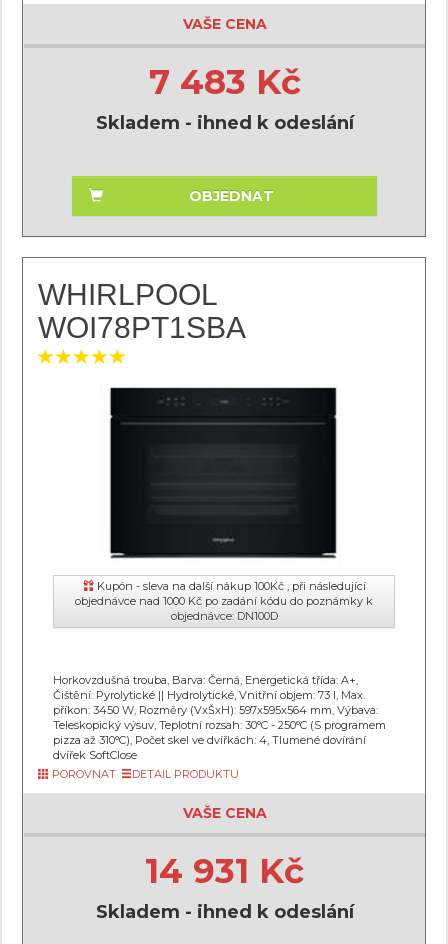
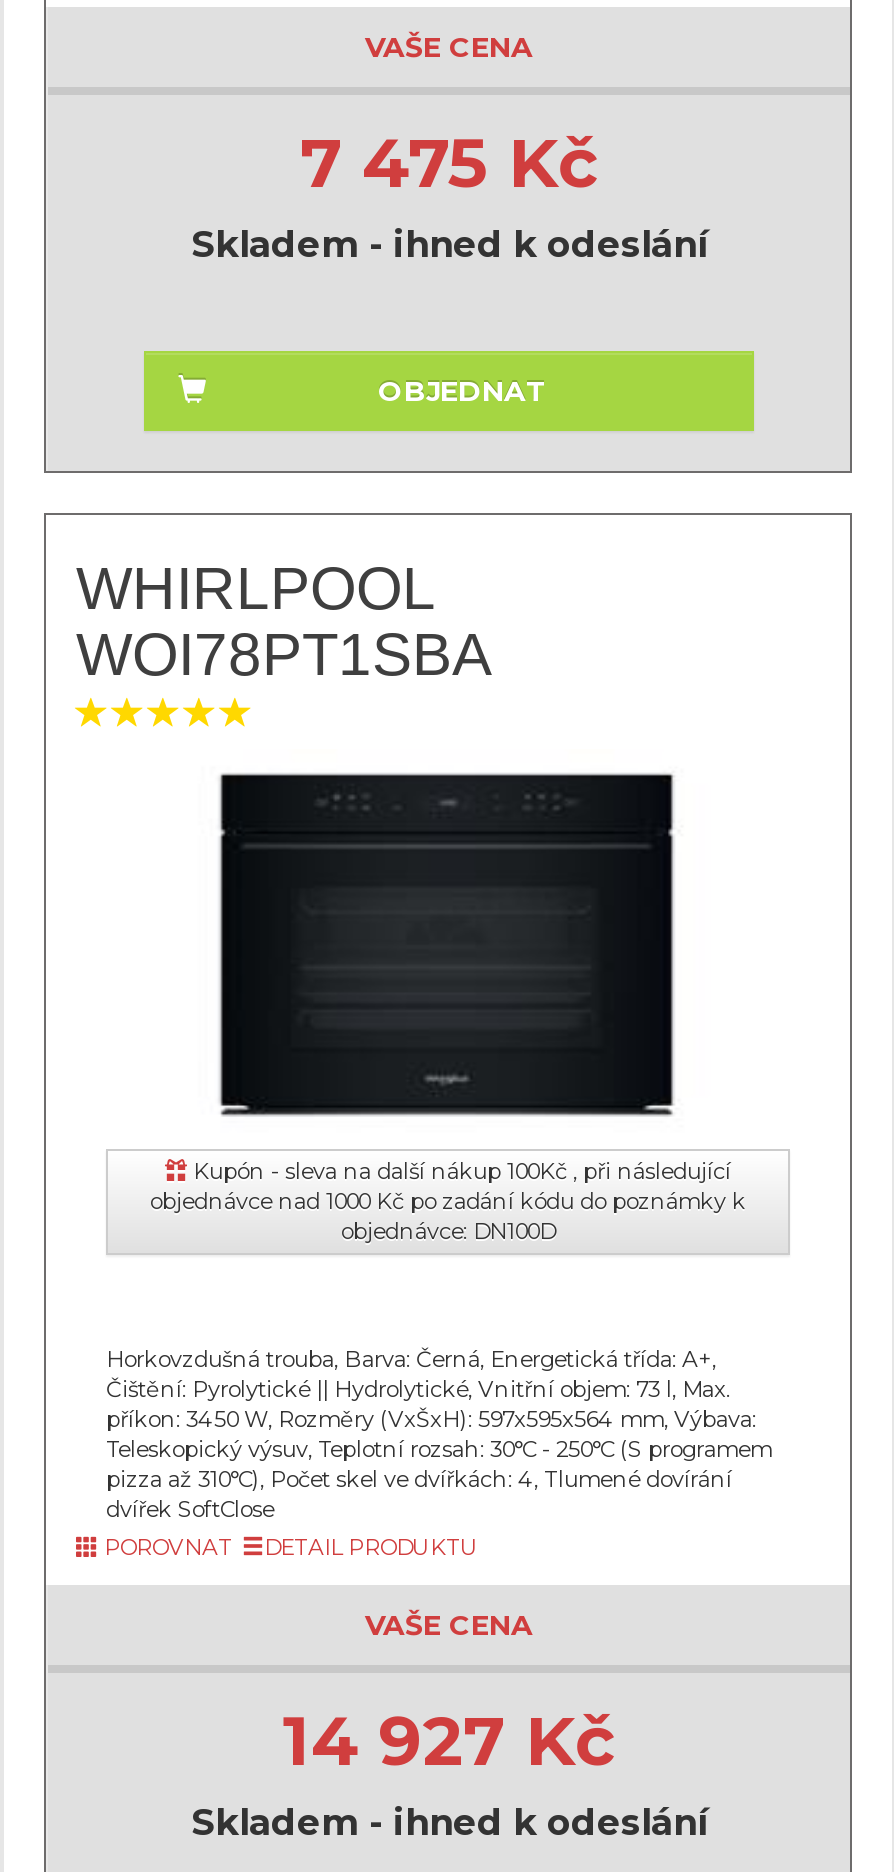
[148,61,300,103] 7 483 Kč -> [300,121,598,205] 7 475 Kč
[145,850,304,892] 14 931 Kč -> [283,1699,615,1783] 14 927 Kč

